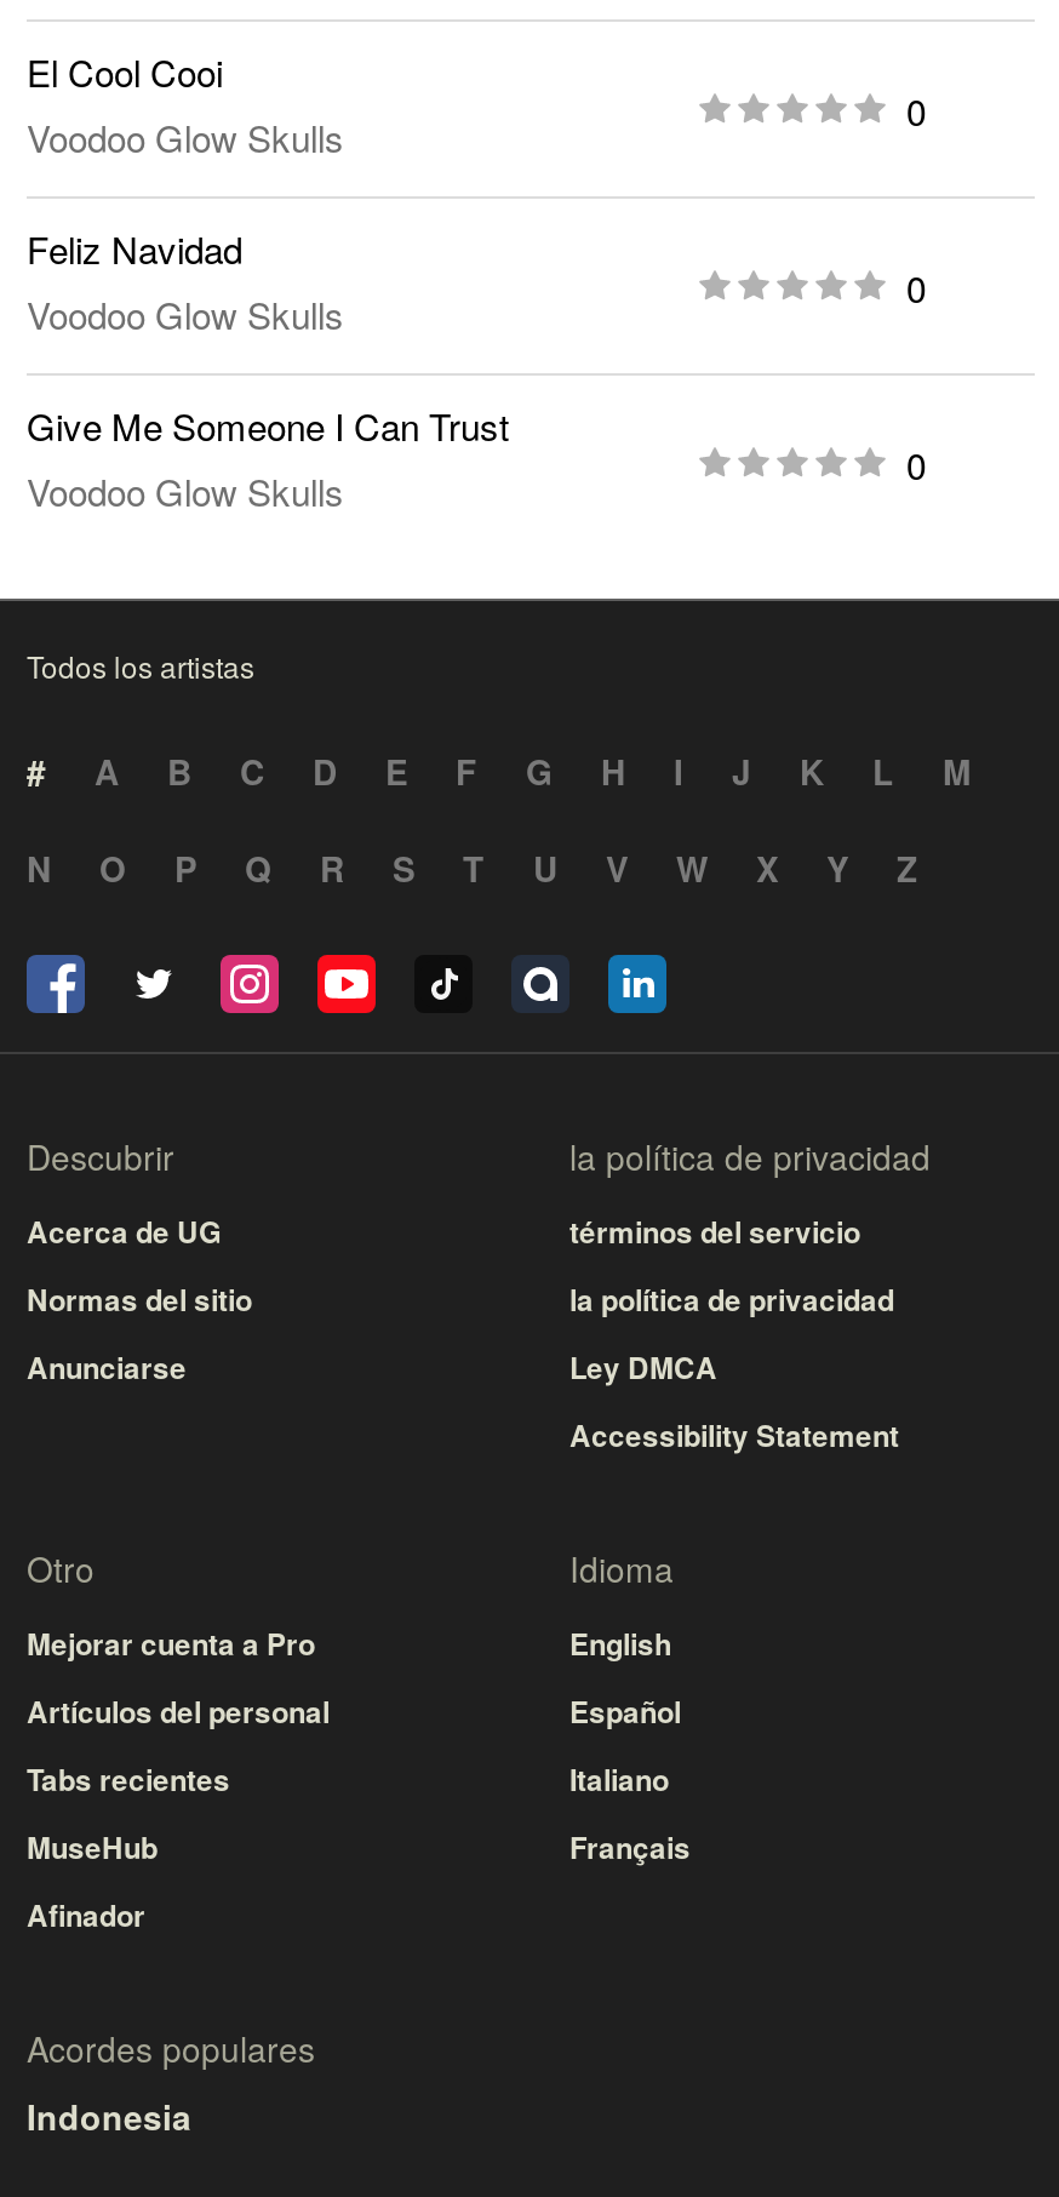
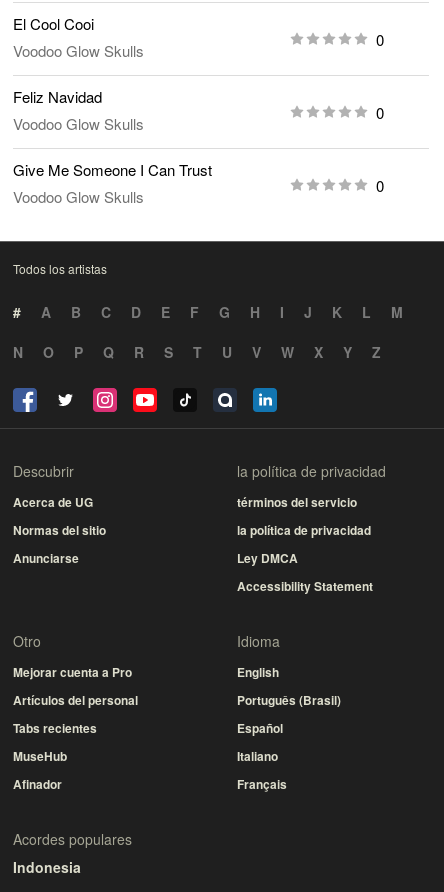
moved [569,1690,691,1869] -> [237,719,287,793]: Español | Italiano | Français
none -> [237,691,341,709] Português (Brasil)

